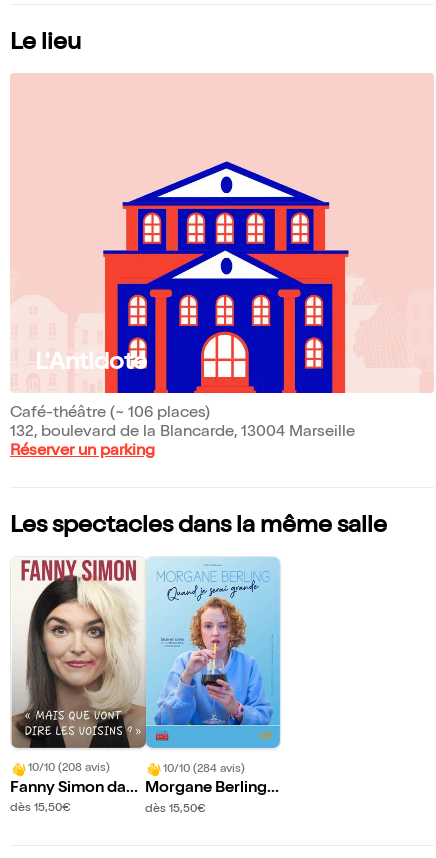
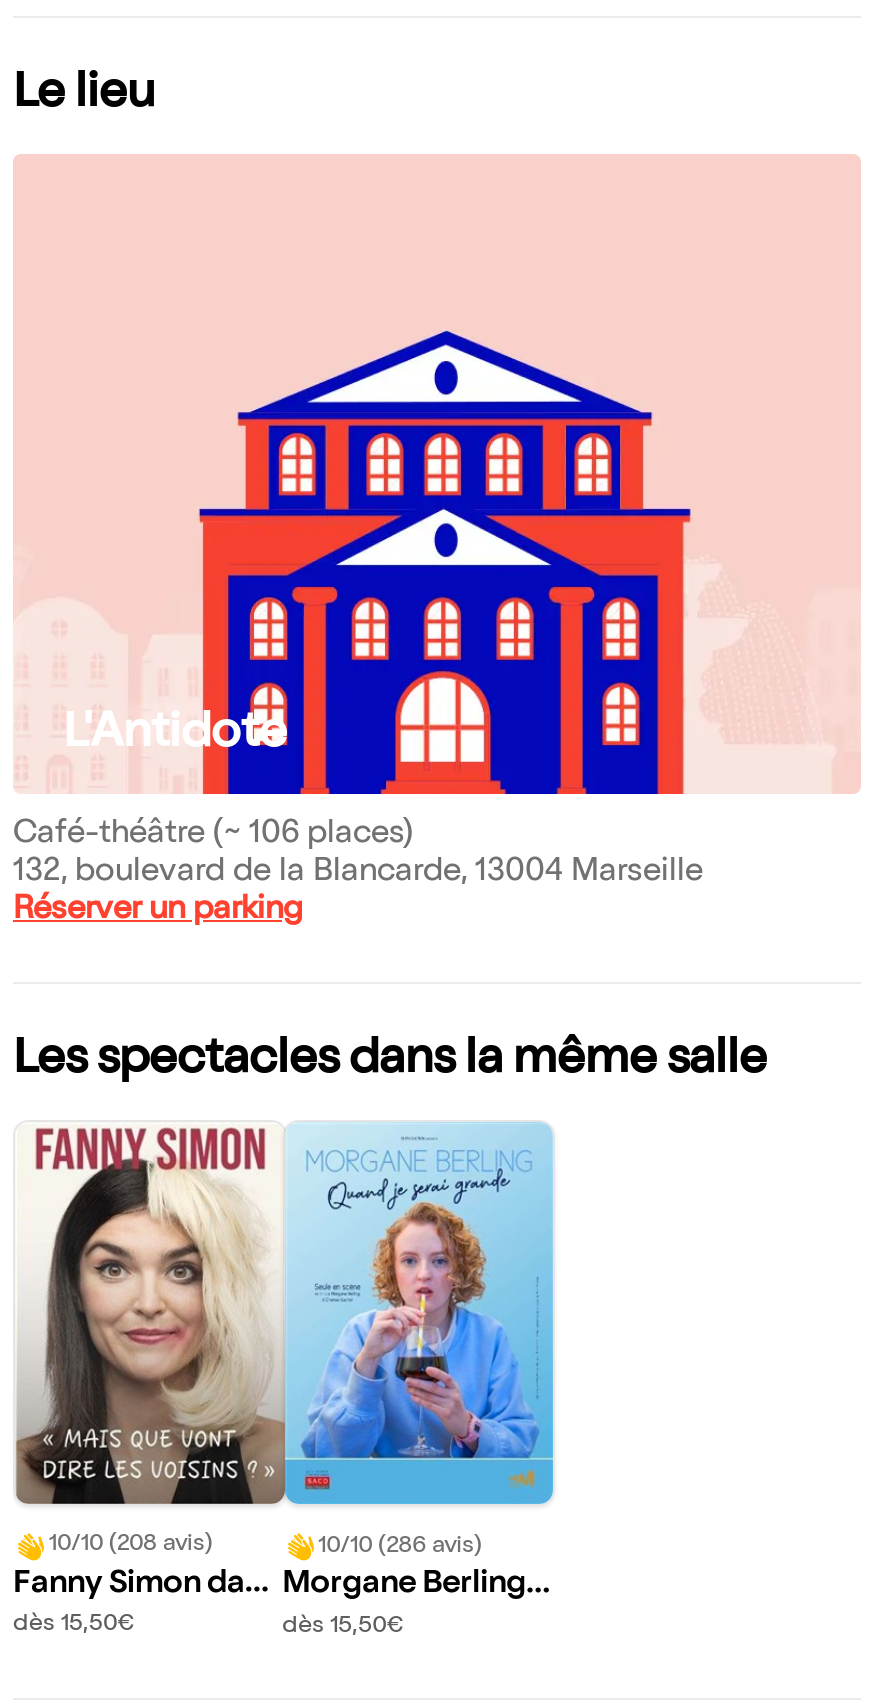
[163,763,245,775] 10/10 (284 avis) -> [318,1535,482,1559] 10/10 (286 avis)

